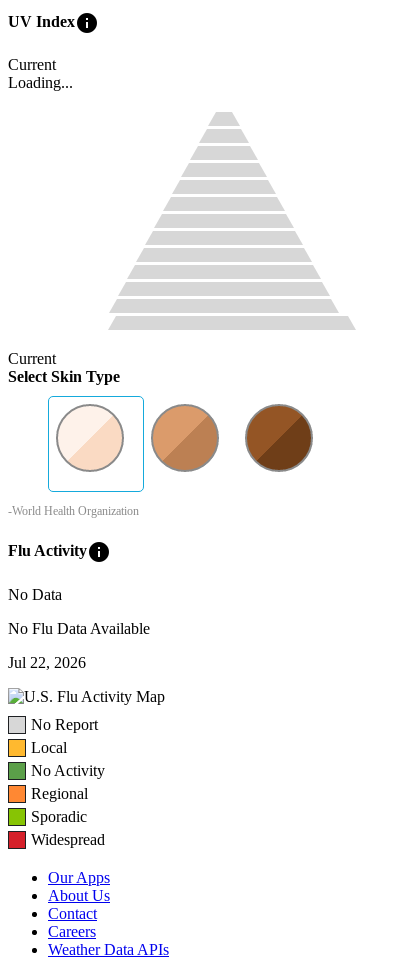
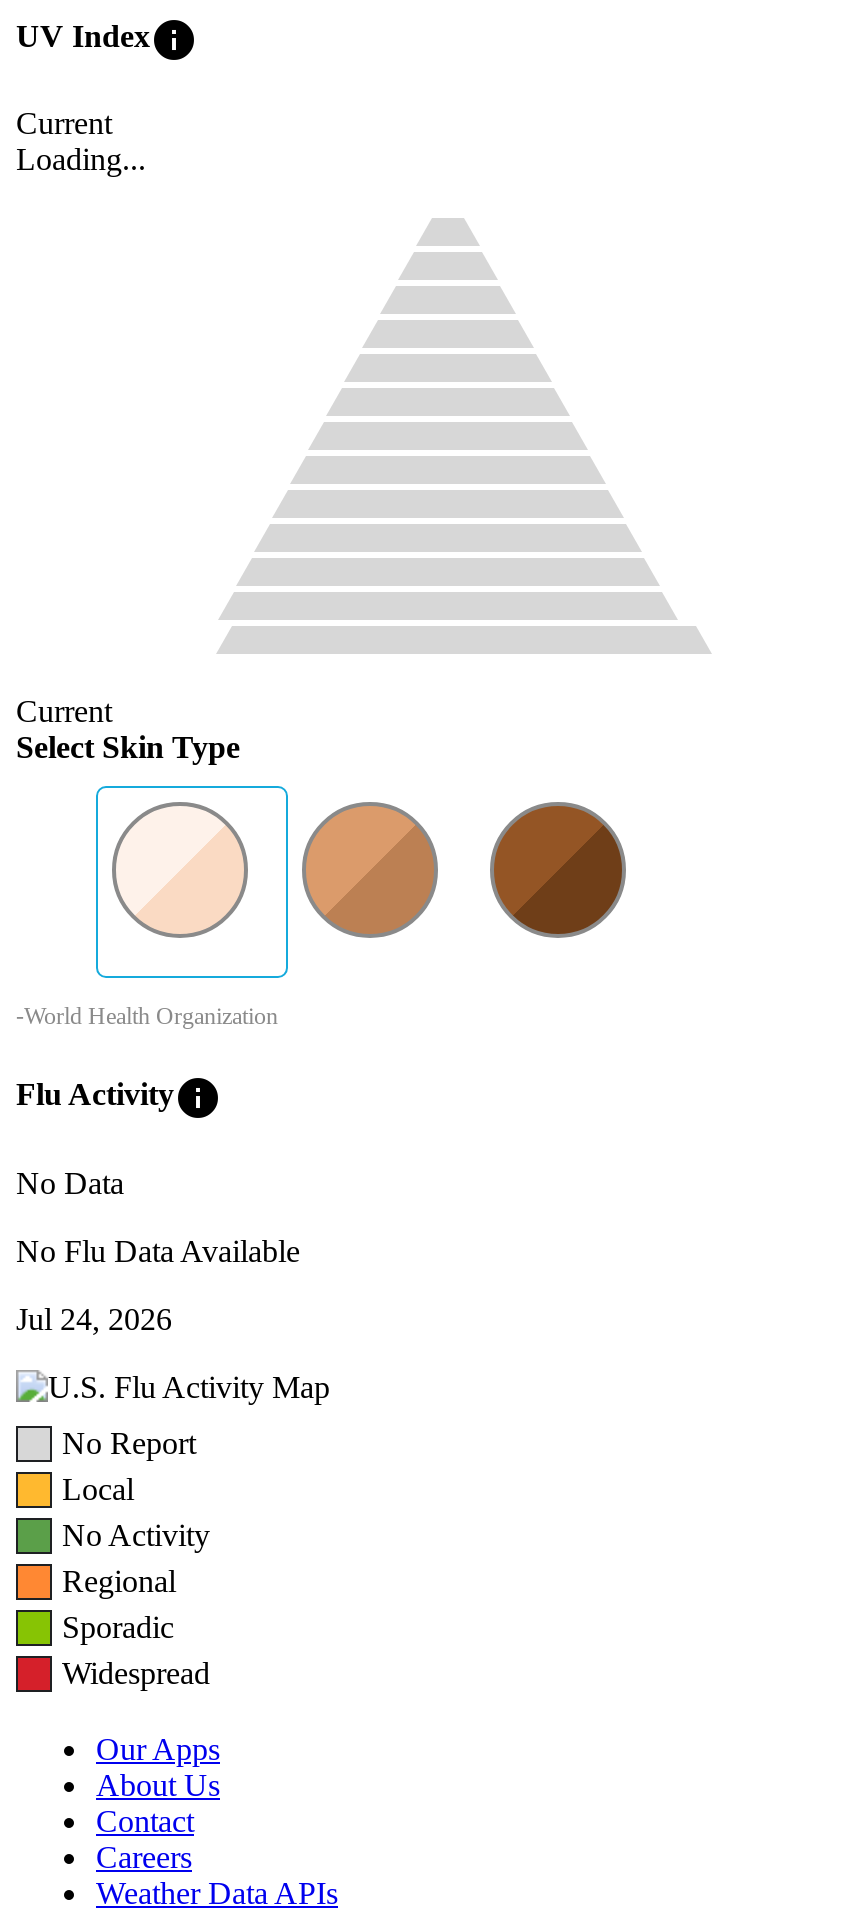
[8,654,86,671] Jul 22, 2026 -> [16,1301,172,1335] Jul 24, 2026

